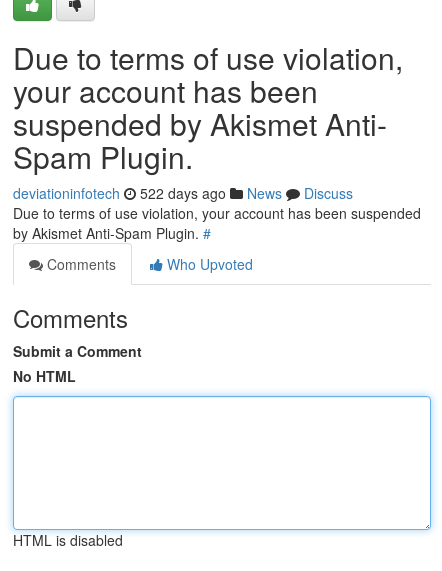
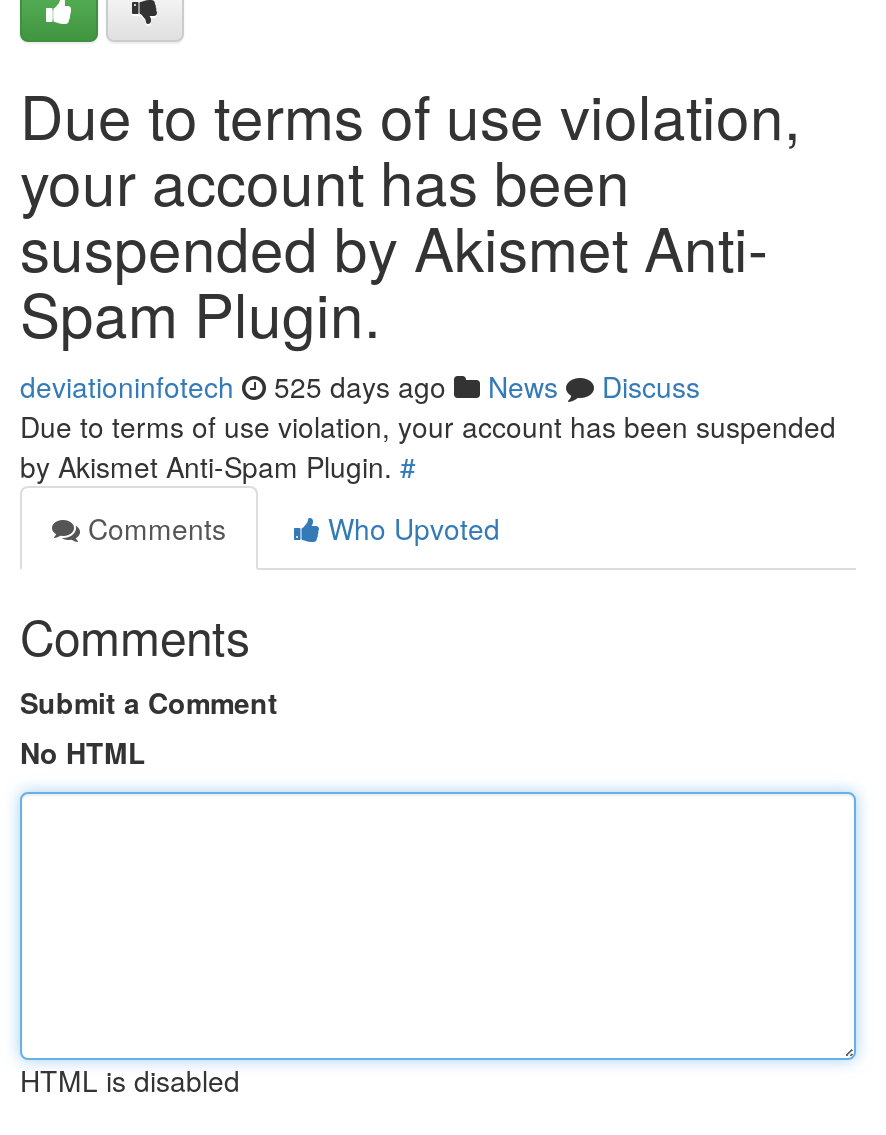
[13,183,353,203] deviationinfotech 522 days ago News Discuss -> [20,366,700,406] deviationinfotech 525 days ago News Discuss

